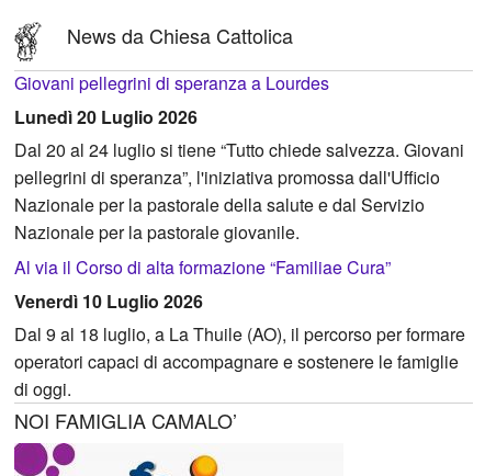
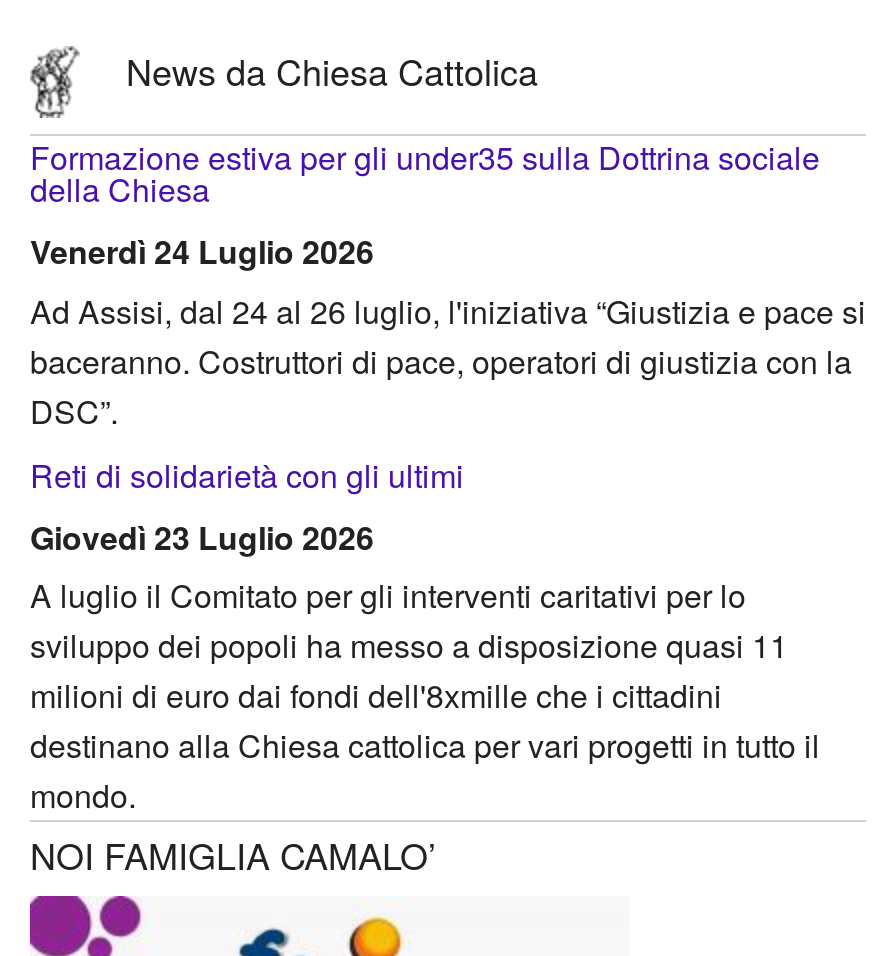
[14,70,465,401] Giovani pellegrini di speranza a Lourdes | Lunedì 20 Luglio 2026 | Dal 20 al 24 luglio si tiene “Tutto chiede salvezza. Giovani | pellegrini di speranza”, l'iniziativa promossa dall'Ufficio | Nazionale per la pastorale della salute e dal Servizio | Nazionale per la pastorale giovanile. | Al via il Corso di alta formazione “Familiae Cura” | Venerdì 10 Luglio 2026 | Dal 9 al 18 luglio, a La Thuile (AO), il percorso per formare | operatori capaci di accompagnare e sostenere le famiglie | di oggi. -> [30,134,866,819] Formazione estiva per gli under35 sulla Dottrina sociale | della Chiesa | Venerdì 24 Luglio 2026 | Ad Assisi, dal 24 al 26 luglio, l'iniziativa “Giustizia e pace si | baceranno. Costruttori di pace, operatori di giustizia con la | DSC”. | Reti di solidarietà con gli ultimi | Giovedì 23 Luglio 2026 | A luglio il Comitato per gli interventi caritativi per lo | sviluppo dei popoli ha messo a disposizione quasi 11 | milioni di euro dai fondi dell'8xmille che i cittadini | destinano alla Chiesa cattolica per vari progetti in tutto il | mondo.

